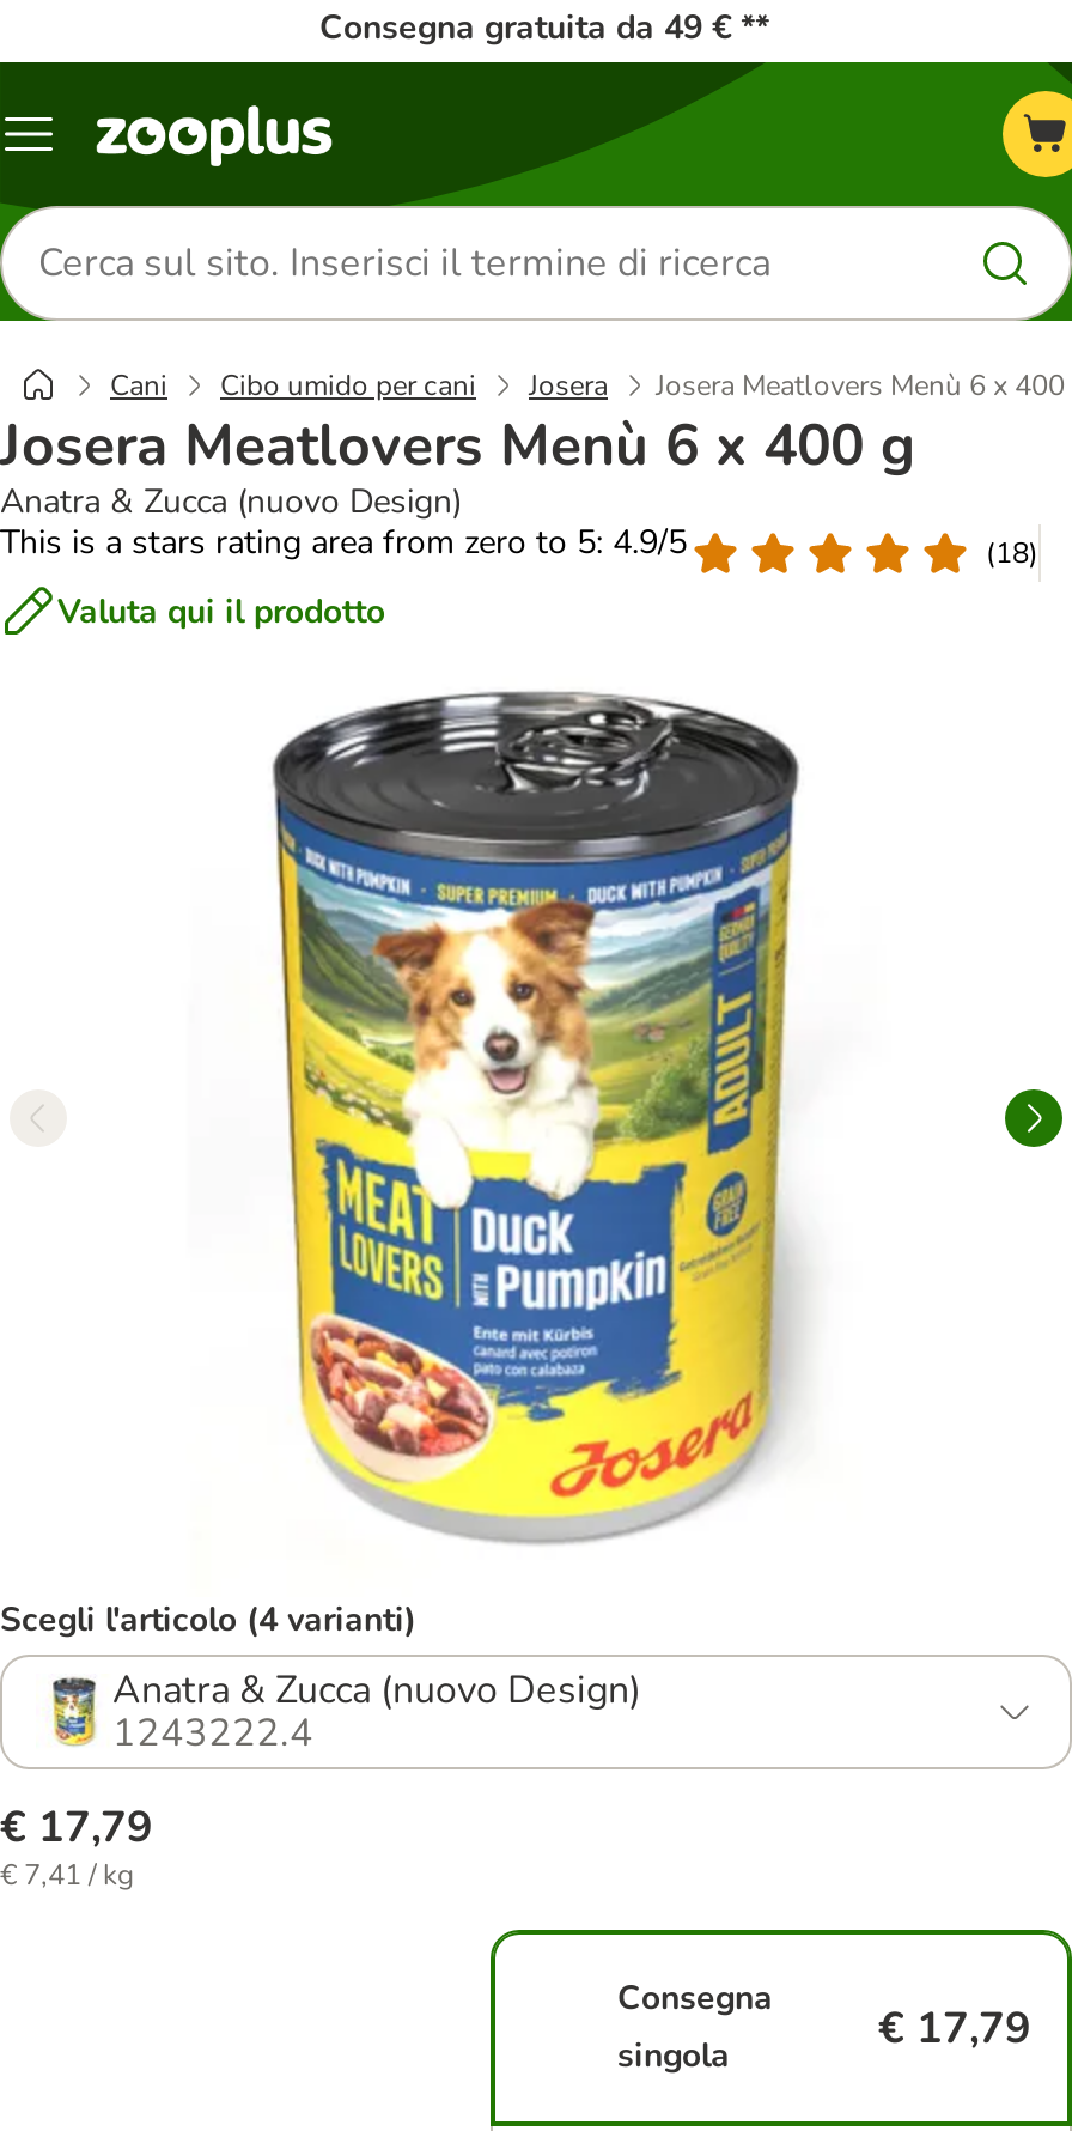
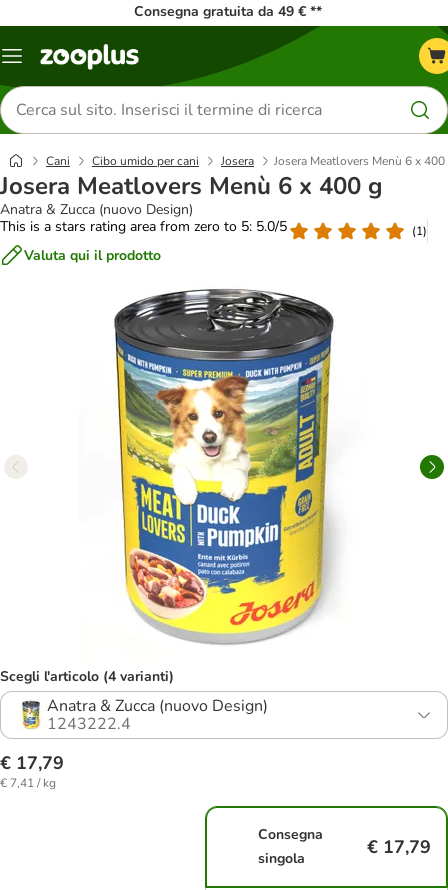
[0,520,687,565] This is a stars rating area from zero to 5: 4.9/5 -> [0,217,287,236] This is a stars rating area from zero to 5: 5.0/5
[986,533,1038,571] (18) -> [412,222,427,238] (1)

